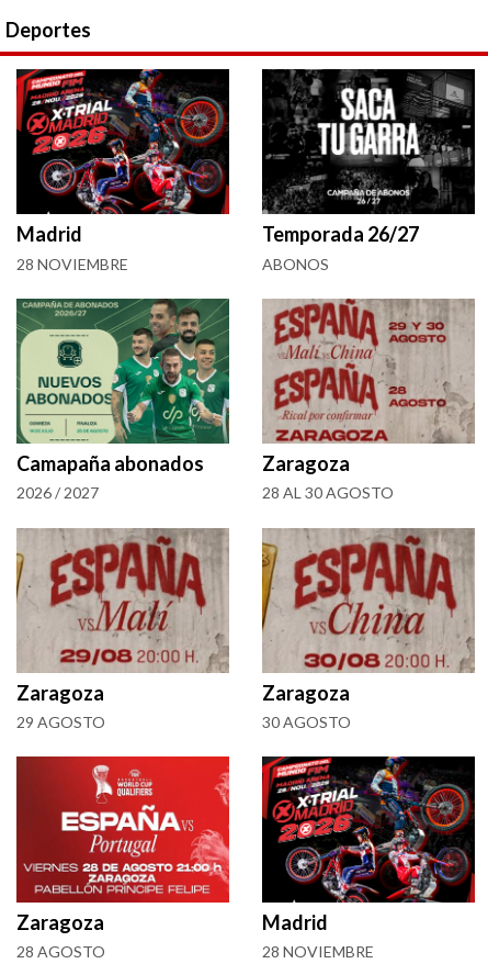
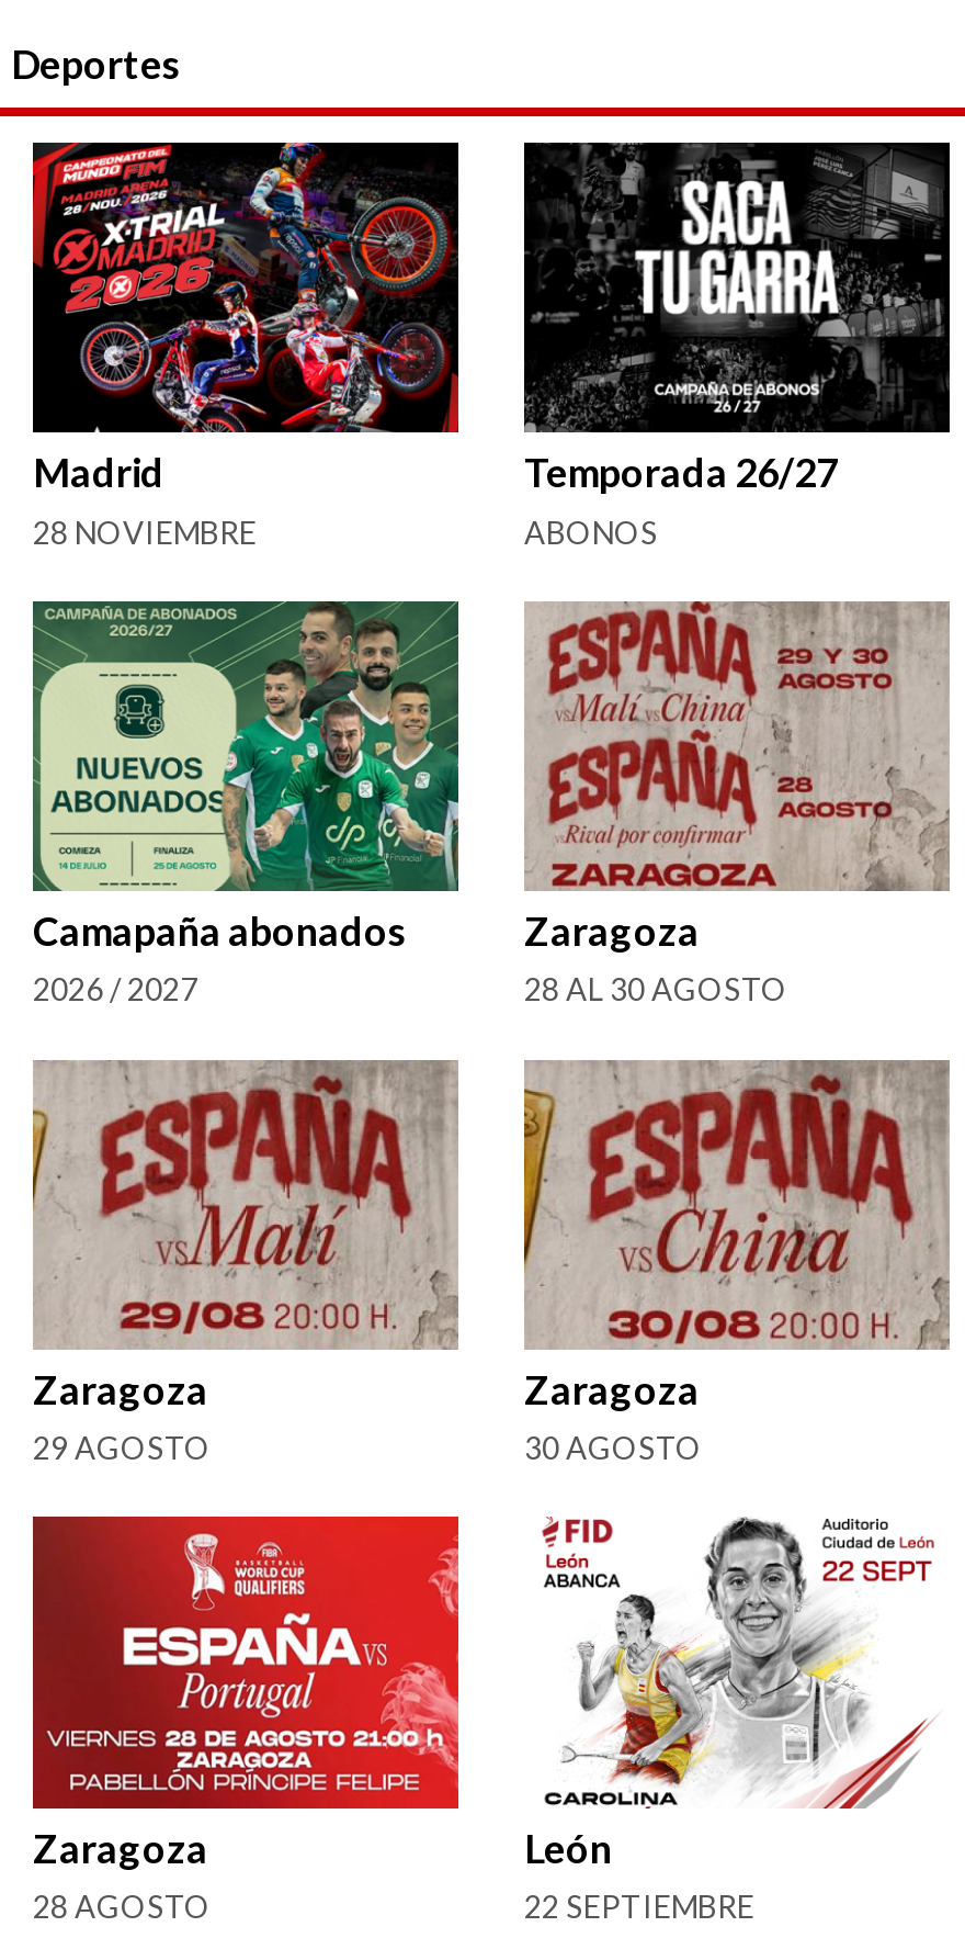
[261,755,476,961] [image] | Madrid | 28 NOVIEMBRE -> [524,1517,950,1925] [image] | León | 22 SEPTIEMBRE

